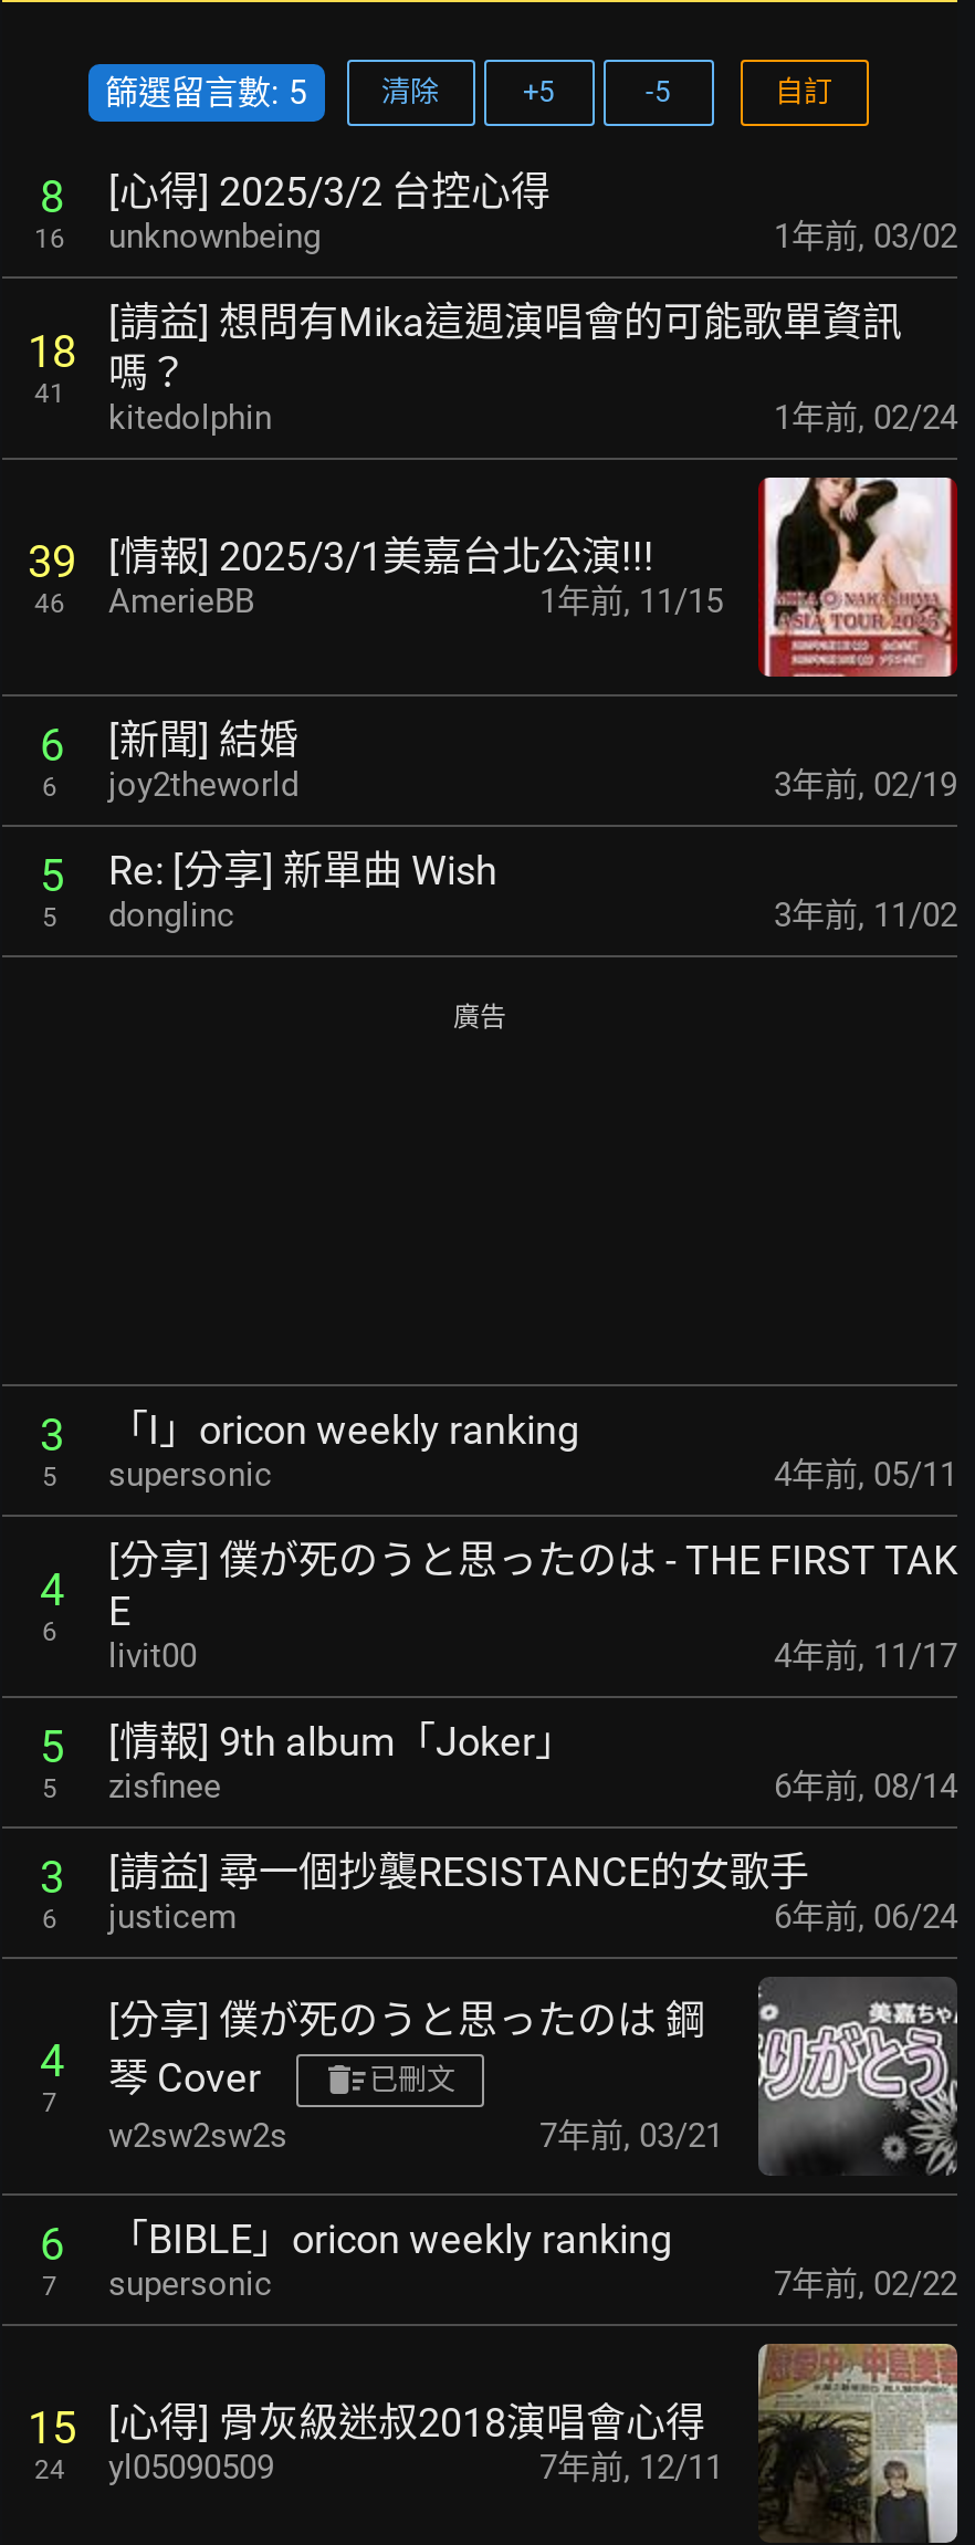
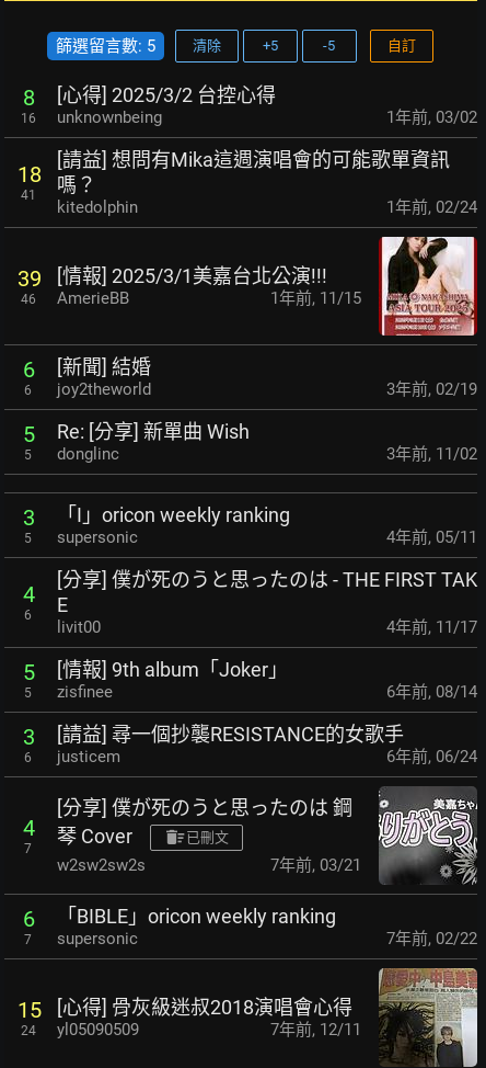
[453,1003,506,1033] 廣告 -> none

